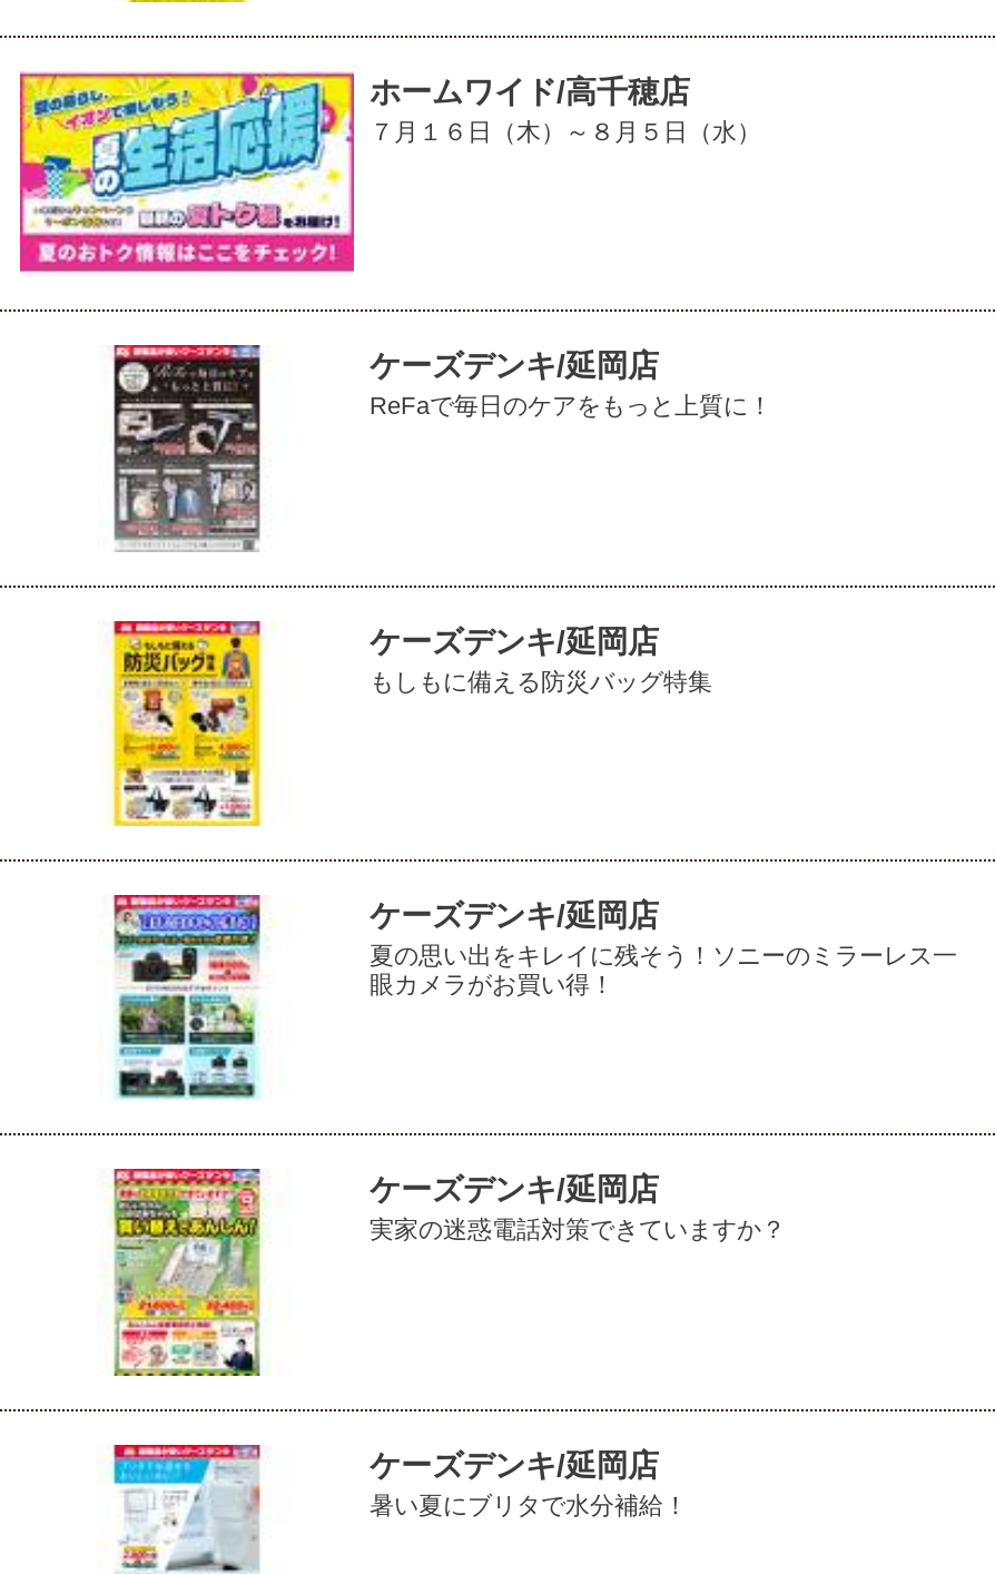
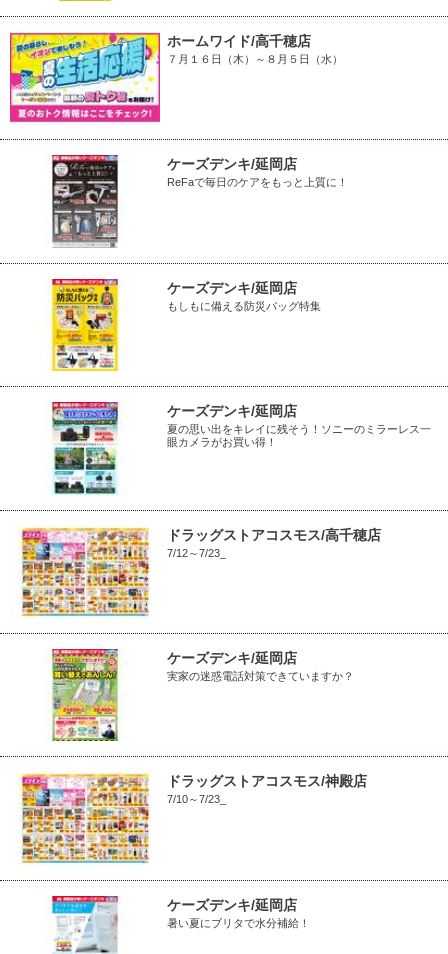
none -> [19,525,381,618] [image] | ドラッグストアコスモス/高千穂店 | 7/12～7/23_
none -> [19,772,367,865] [image] | ドラッグストアコスモス/神殿店 | 7/10～7/23_

